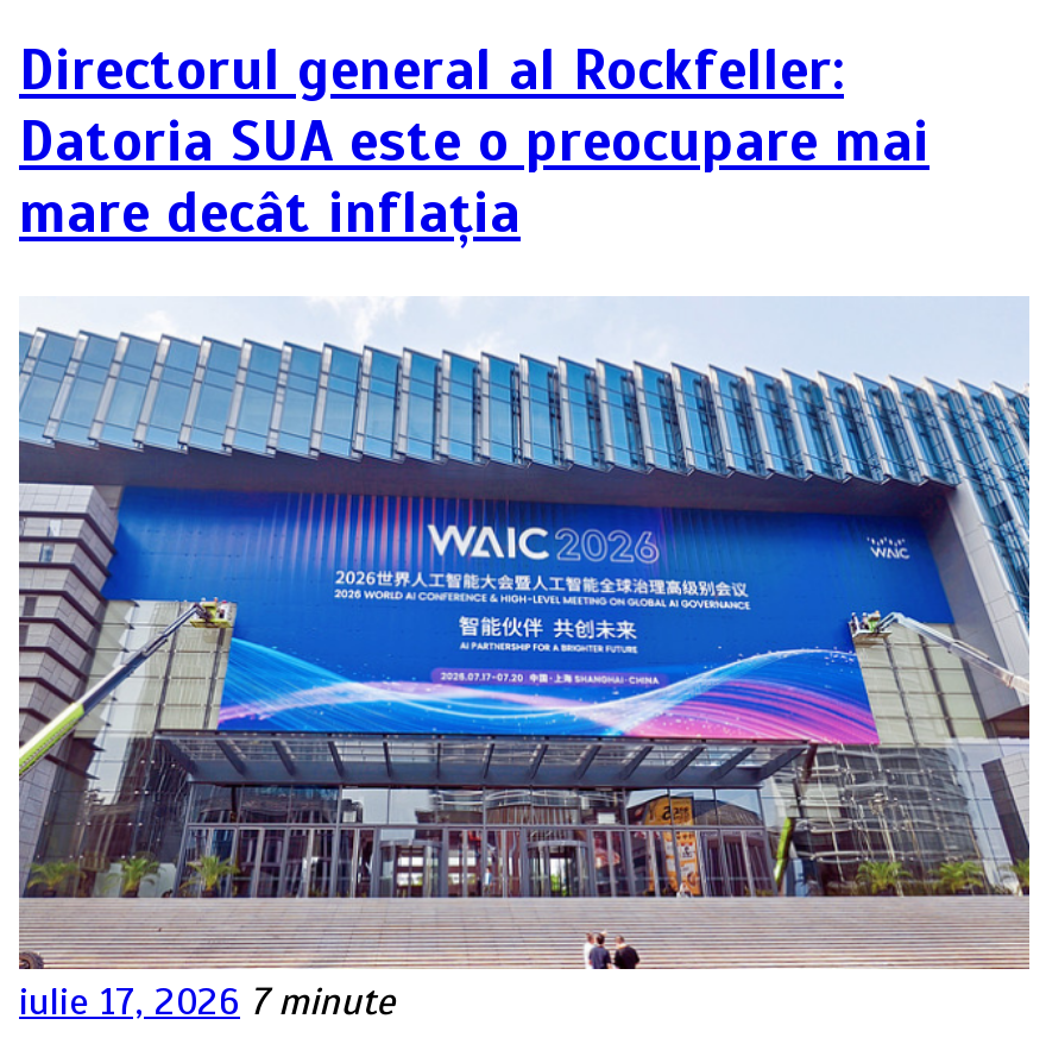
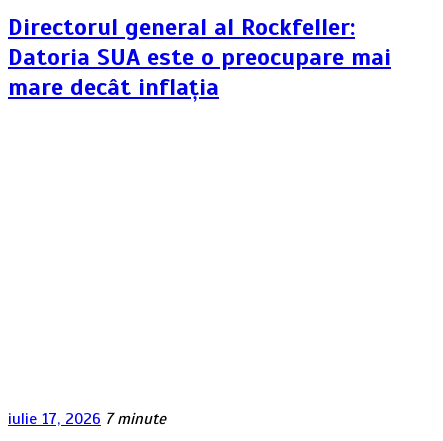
[17,296,1032,971] [image] -> none

